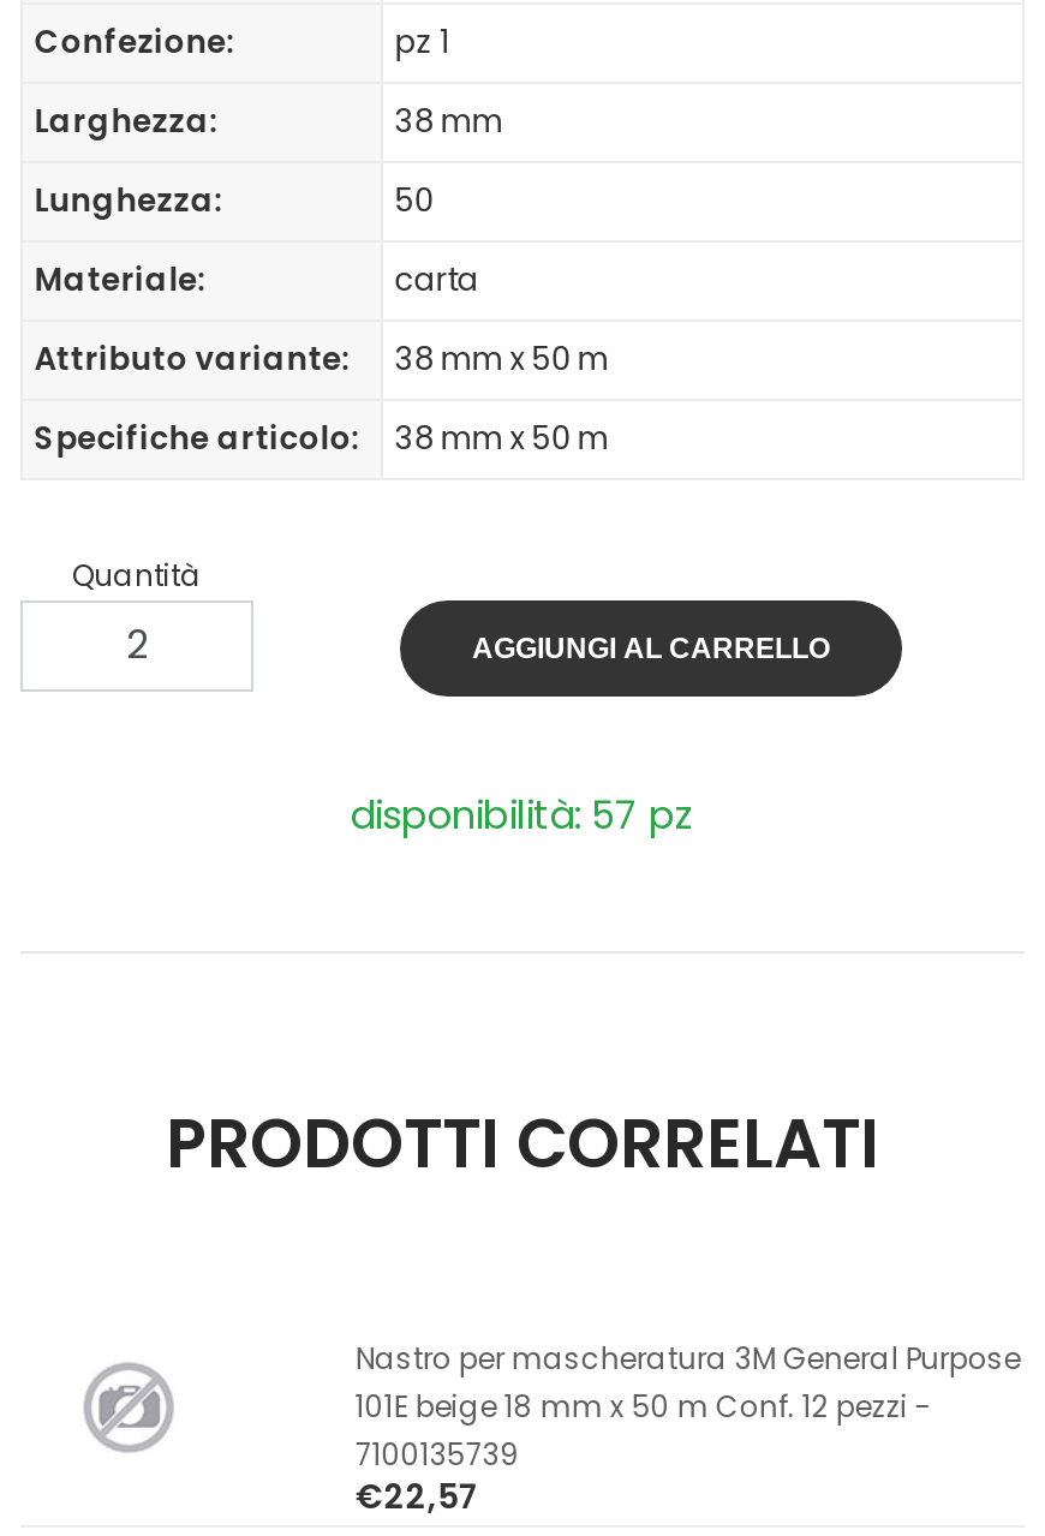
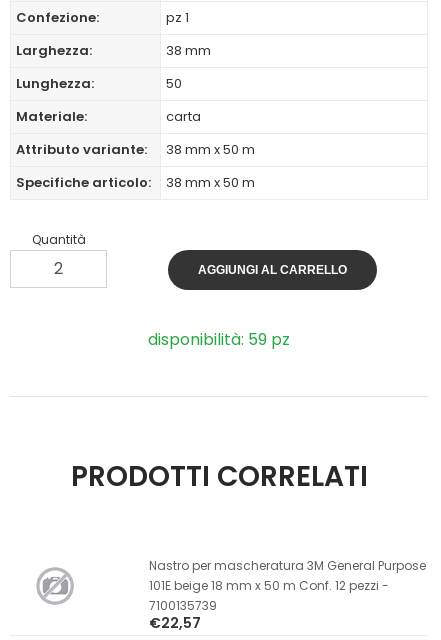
[351,789,694,844] disponibilità: 57 pz -> [148,328,290,351] disponibilità: 59 pz

